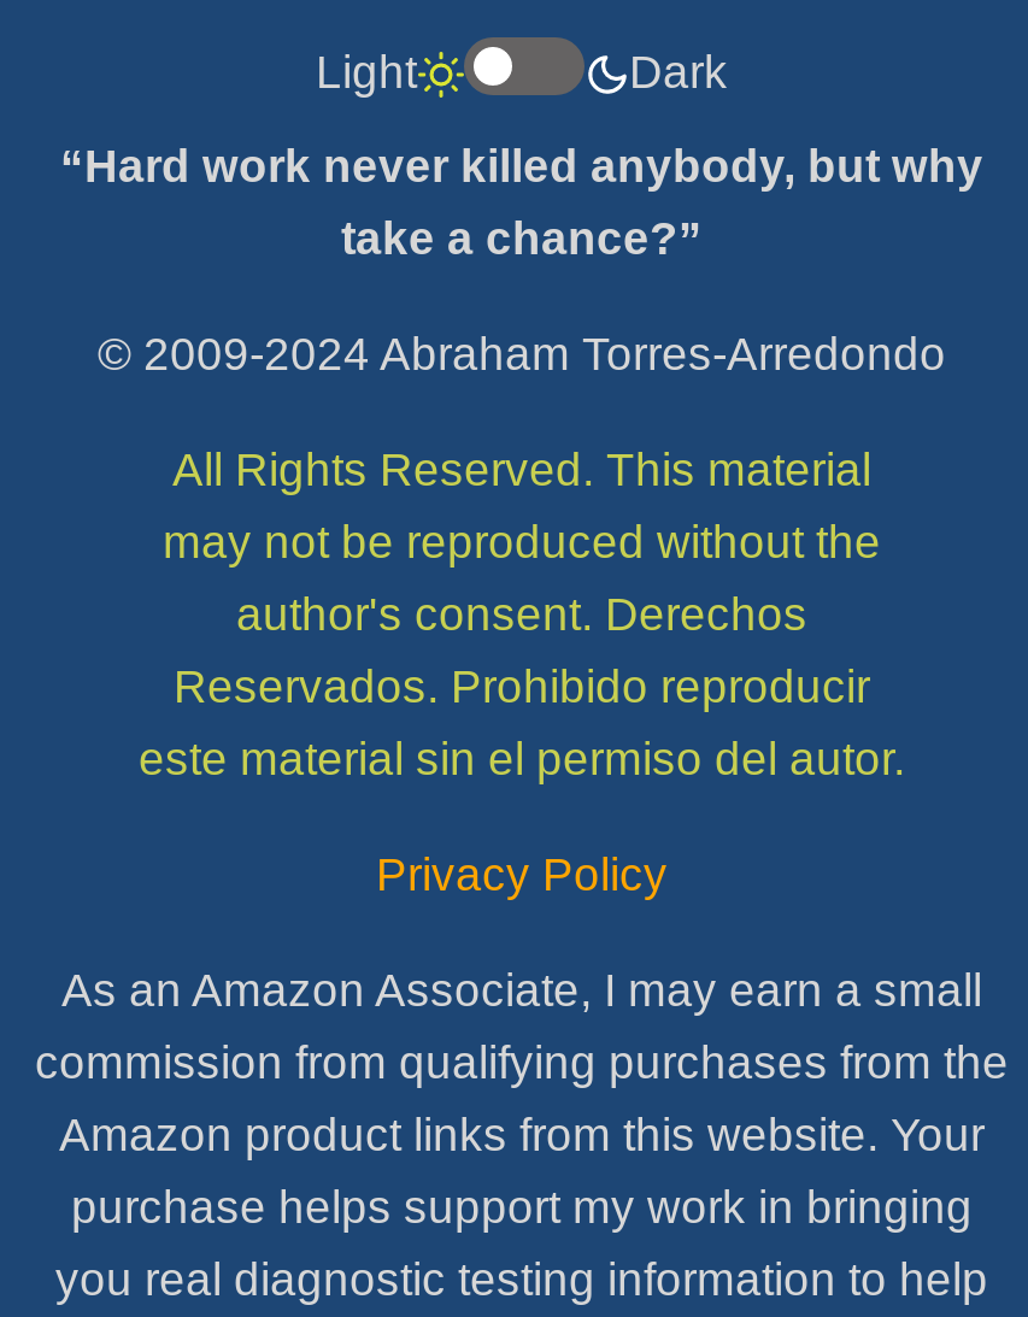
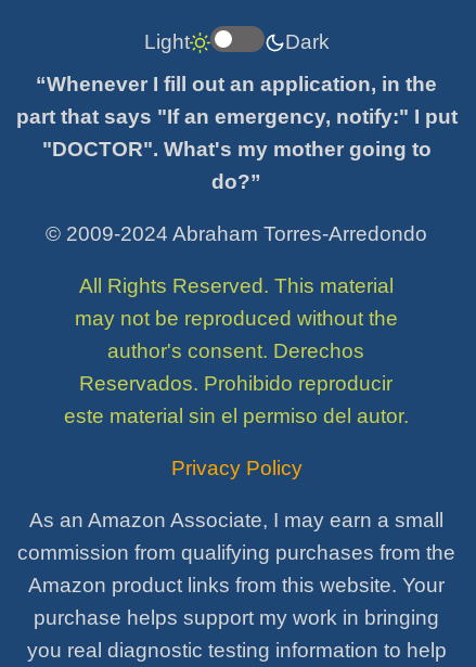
[60,142,983,265] “Hard work never killed anybody, but why | take a chance?” -> [16,73,457,193] “Whenever I fill out an application, in the | part that says "If an emergency, notify:" I put | "DOCTOR". What's my mother going to | do?”

